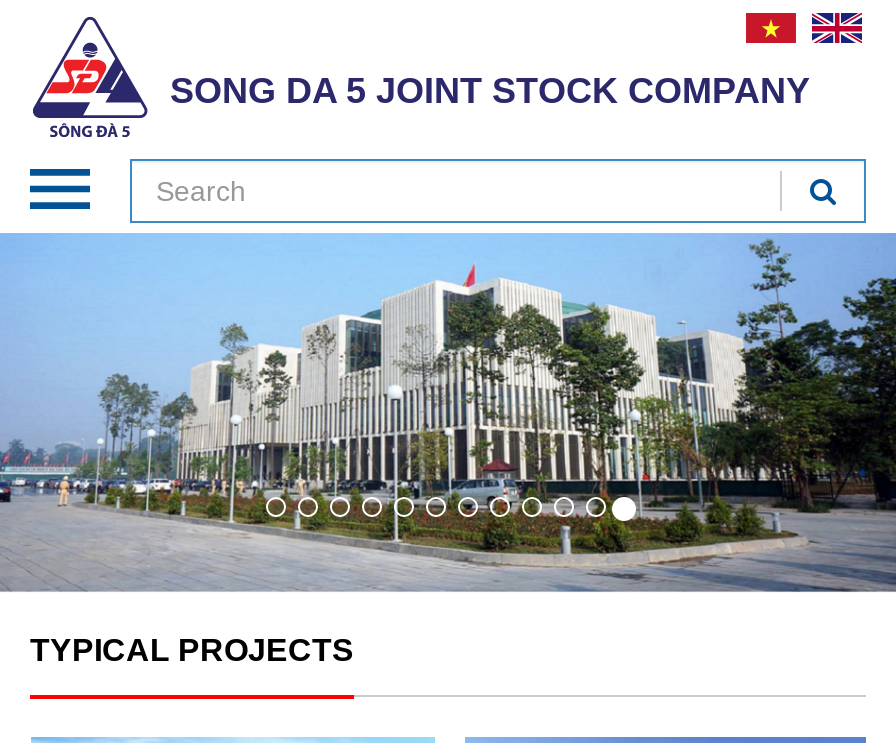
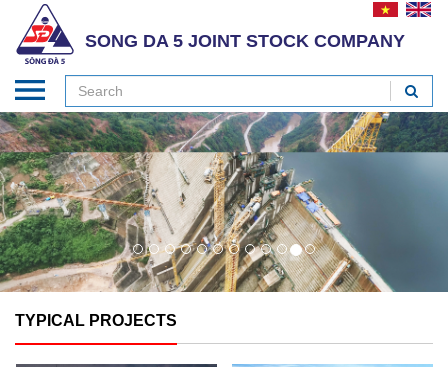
[6,231,890,593] [image] -> [3,111,445,293] [image]

